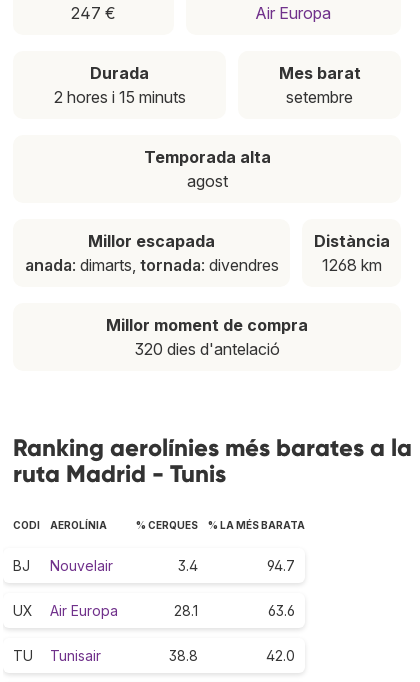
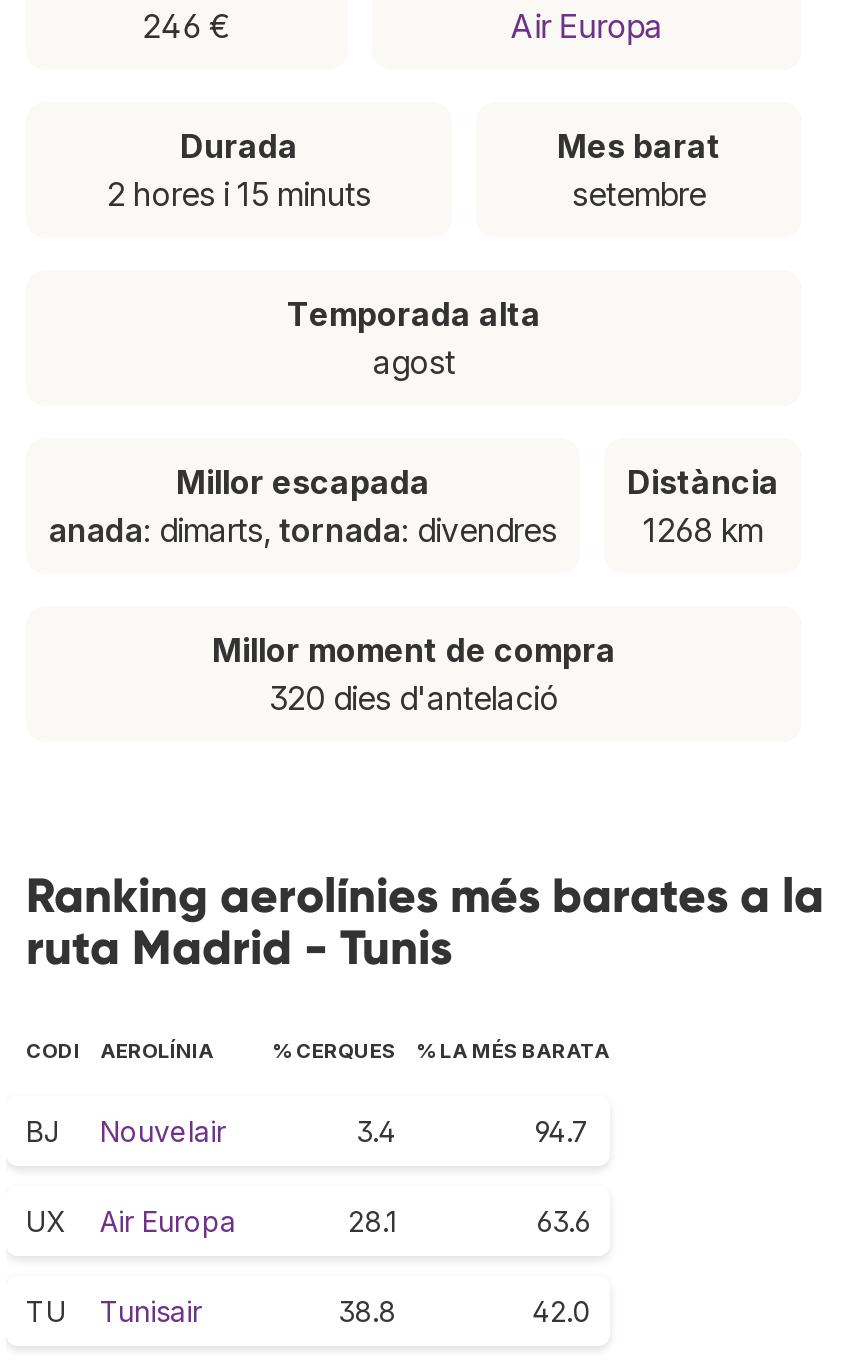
[71,3,116,23] 247 € -> [142,5,230,45] 246 €

